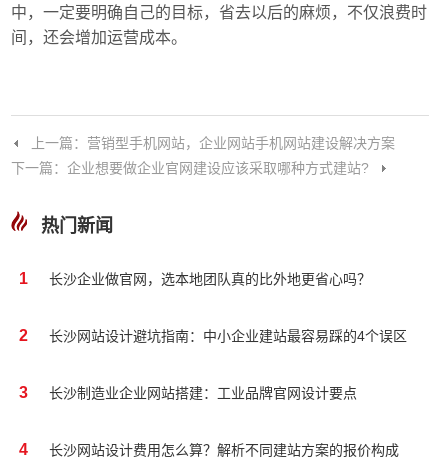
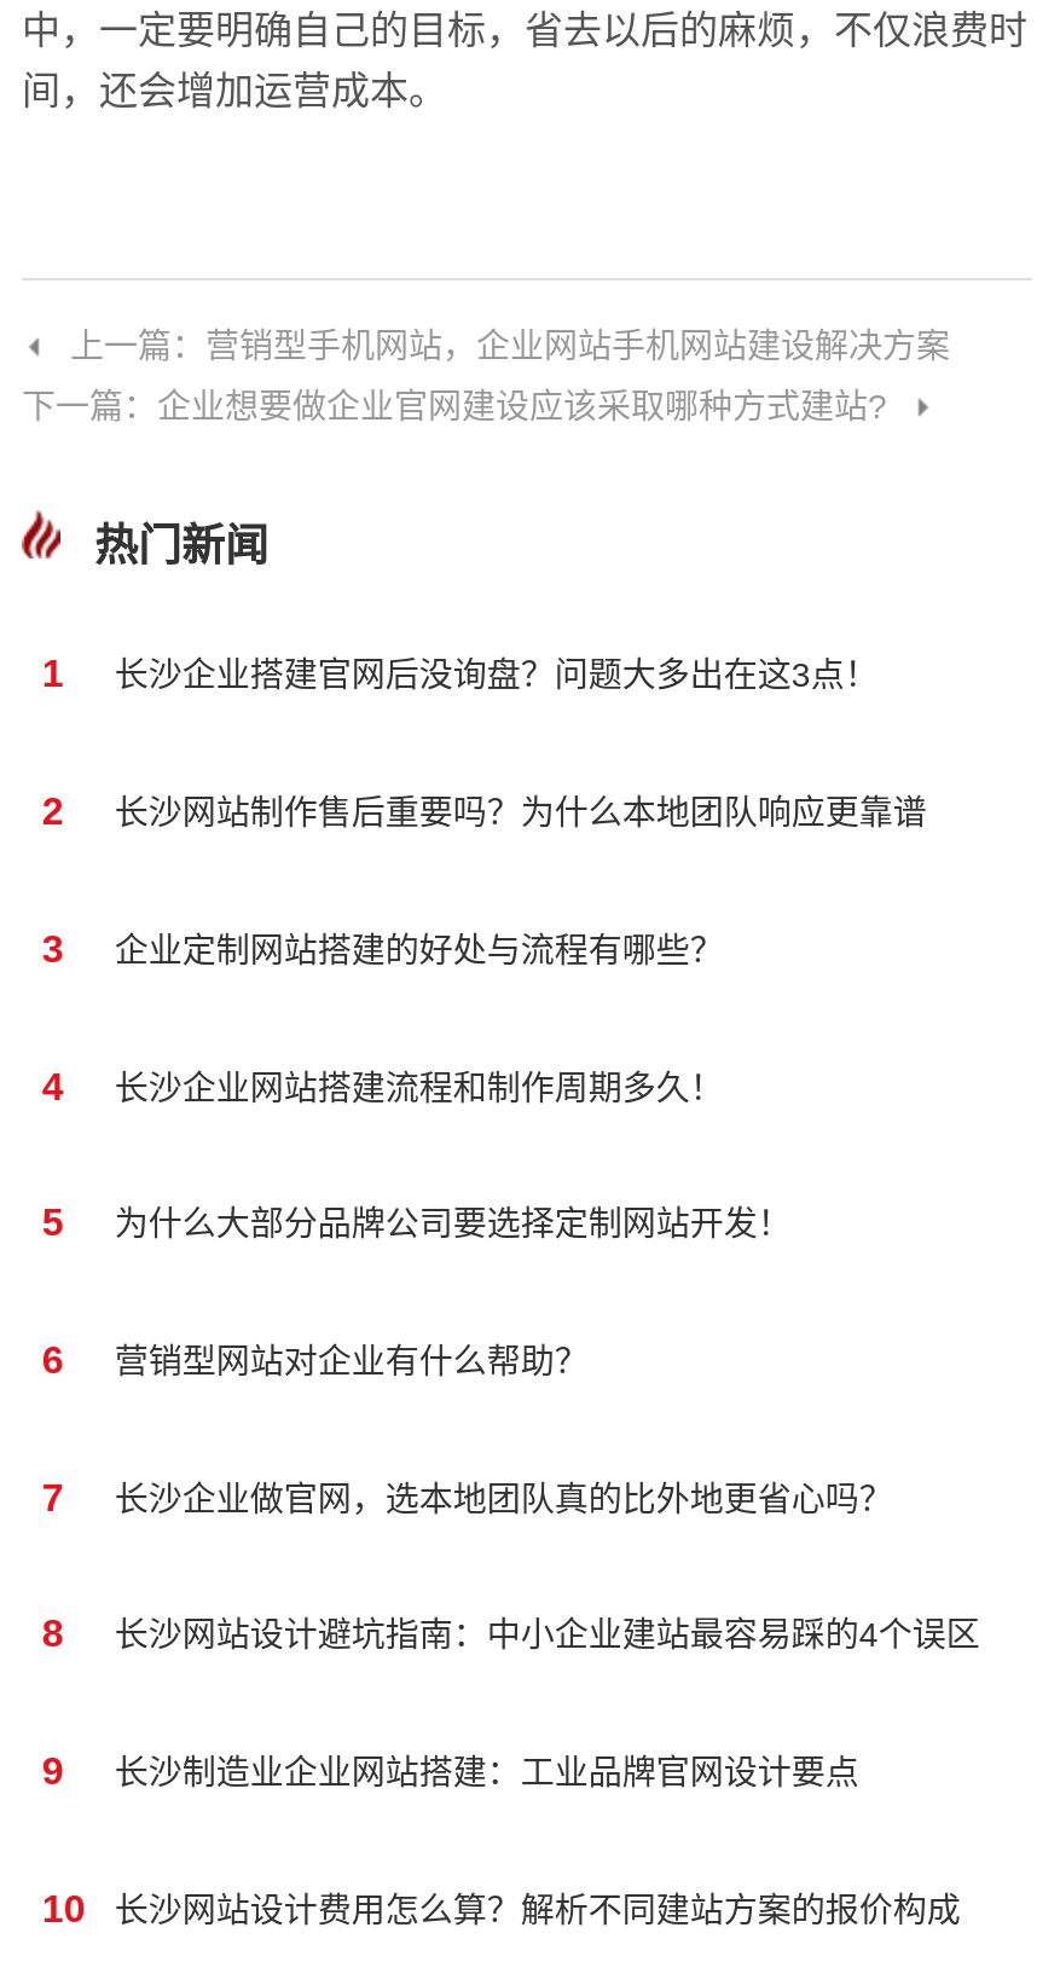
none -> [42,656,927,1518] 长沙企业搭建官网后没询盘？问题大多出在这3点！ | 2 | 长沙网站制作售后重要吗？为什么本地团队响应更靠谱 | 3 | 企业定制网站搭建的好处与流程有哪些？ | 4 | 长沙企业网站搭建流程和制作周期多久！ | 5 | 为什么大部分品牌公司要选择定制网站开发！ | 6 | 营销型网站对企业有什么帮助？ | 7
[19,327,407,344] 2 长沙网站设计避坑指南：中小企业建站最容易踩的4个误区 -> [42,1614,980,1655] 8 长沙网站设计避坑指南：中小企业建站最容易踩的4个误区
[19,384,357,401] 3 长沙制造业企业网站搭建：工业品牌官网设计要点 -> [42,1751,859,1792] 9 长沙制造业企业网站搭建：工业品牌官网设计要点
[19,440,399,457] 4 长沙网站设计费用怎么算？解析不同建站方案的报价构成 -> [42,1888,961,1929] 10 长沙网站设计费用怎么算？解析不同建站方案的报价构成

